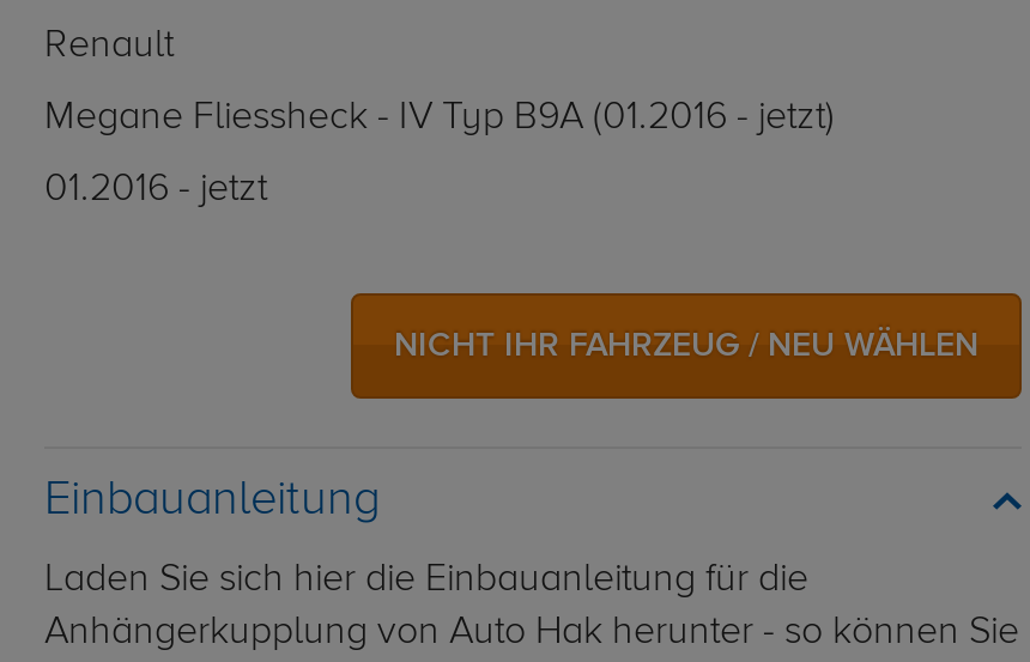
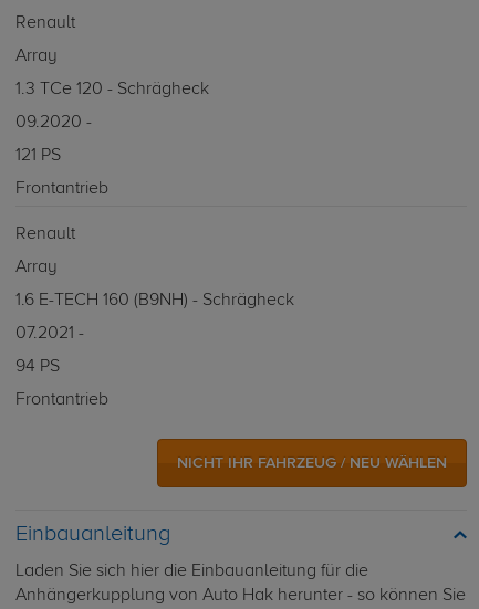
[44,100,835,210] Megane Fliessheck - IV Typ B9A (01.2016 - jetzt) | 01.2016 - jetzt -> [15,48,294,409] Array | 1.3 TCe 120 - Schrägheck | 09.2020 - | 121 PS | Frontantrieb | Renault | Array | 1.6 E-TECH 160 (B9NH) - Schrägheck | 07.2021 - | 94 PS | Frontantrieb

